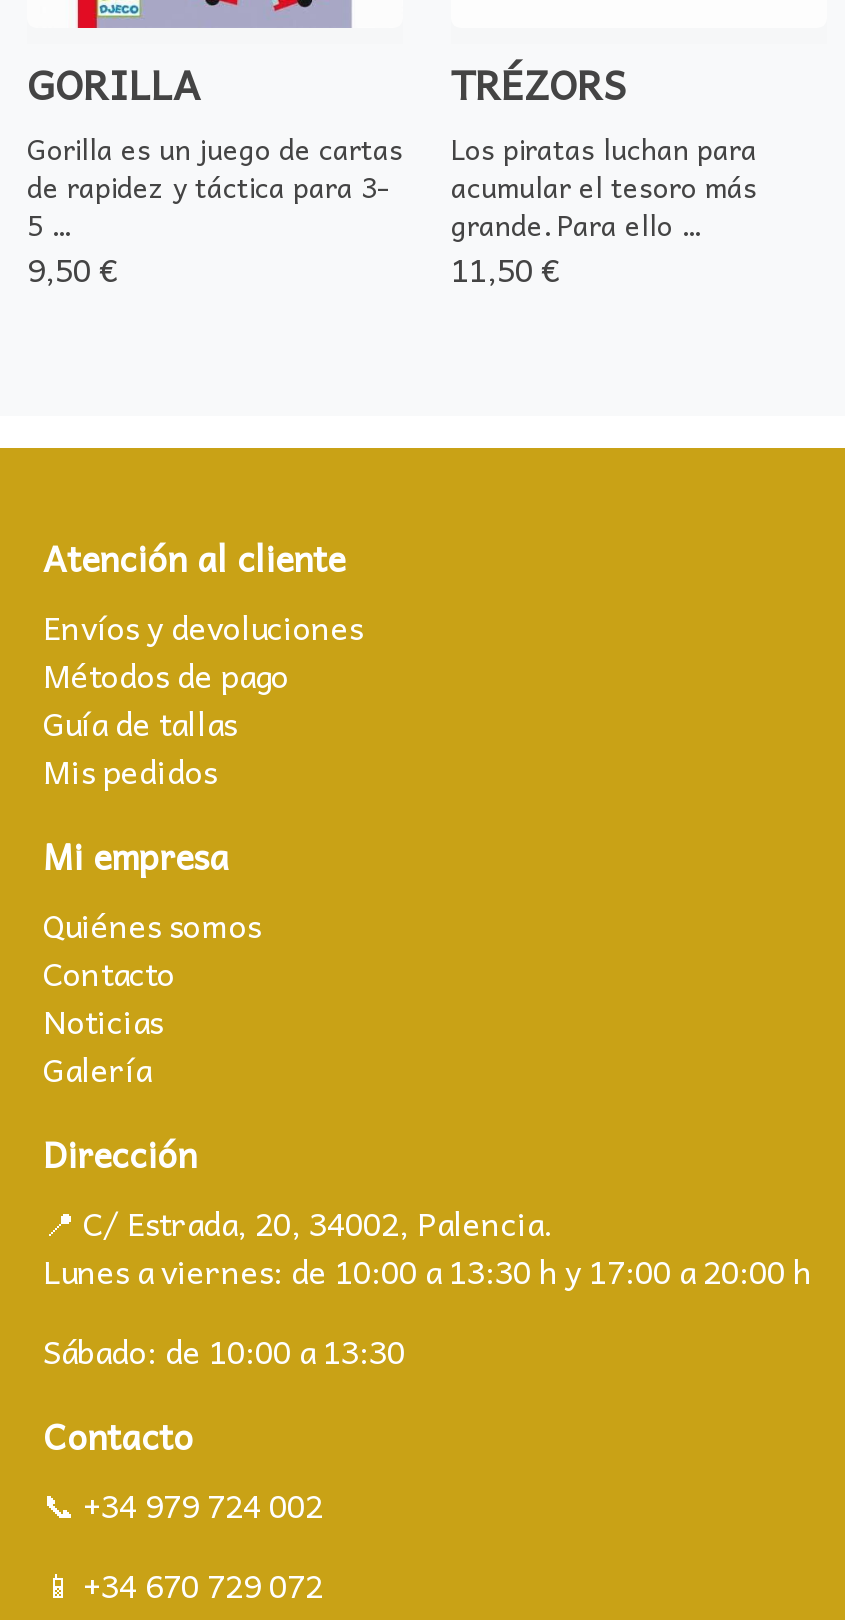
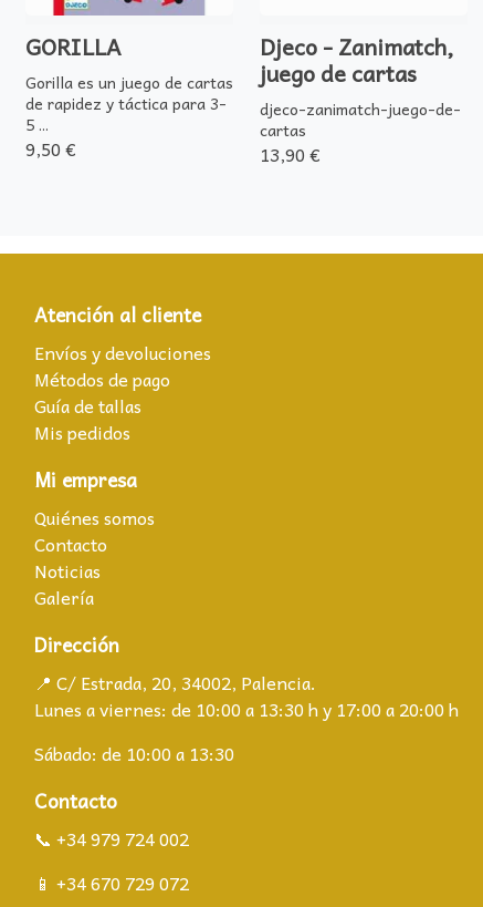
[451,52,757,294] TRÉZORS | Los piratas luchan para | acumular el tesoro más | grande. Para ello ... | 11,50 € -> [260,29,461,168] Djeco - Zanimatch, | juego de cartas | djeco-zanimatch-juego-de- | cartas | 13,90 €

